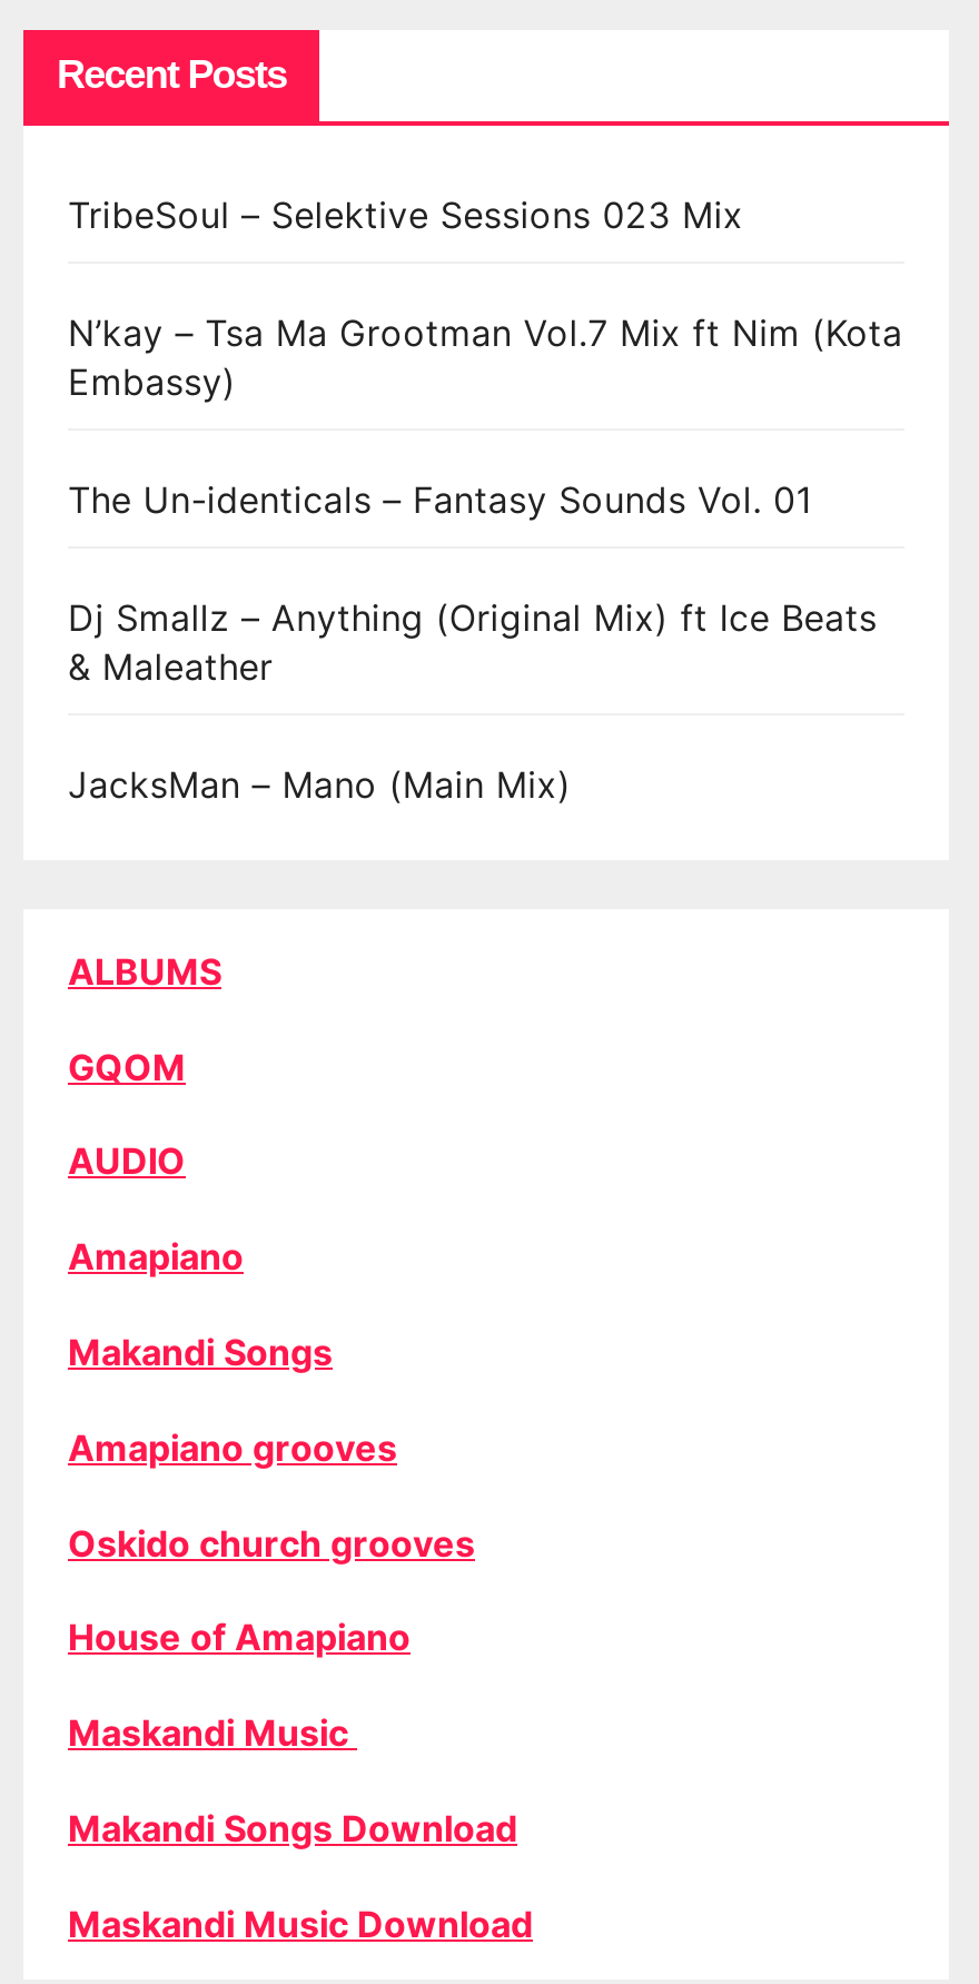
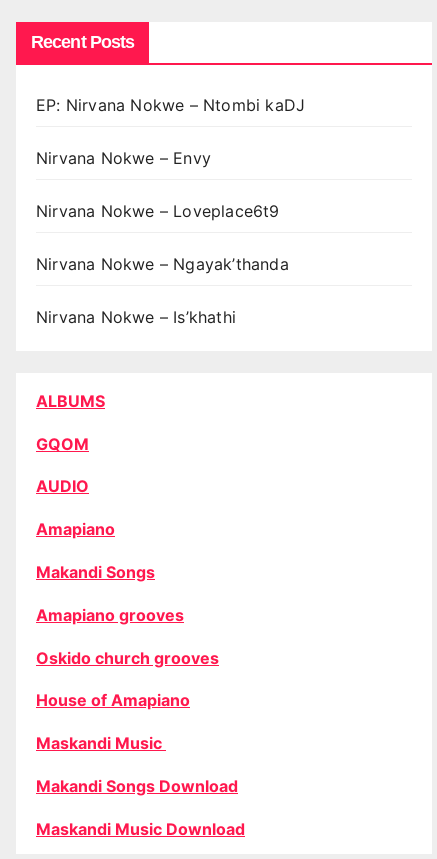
[68,193,743,237] TribeSoul – Selektive Sessions 023 Mix -> [36,95,305,115] EP: Nirvana Nokwe – Ntombi kaDJ
[68,311,903,404] N’kay – Tsa Ma Grootman Vol.7 Mix ft Nim (Kota | Embassy) -> [36,148,211,168] Nirvana Nokwe – Envy
[68,478,812,522] The Un-identicals – Fantasy Sounds Vol. 01 -> [36,201,280,221] Nirvana Nokwe – Loveplace6t9
[68,596,877,689] Dj Smallz – Anything (Original Mix) ft Ice Beats | & Maleather -> [36,254,289,274] Nirvana Nokwe – Ngayak’thanda
[68,762,571,807] JacksMan – Mano (Main Mix) -> [36,307,236,327] Nirvana Nokwe – Is’khathi

